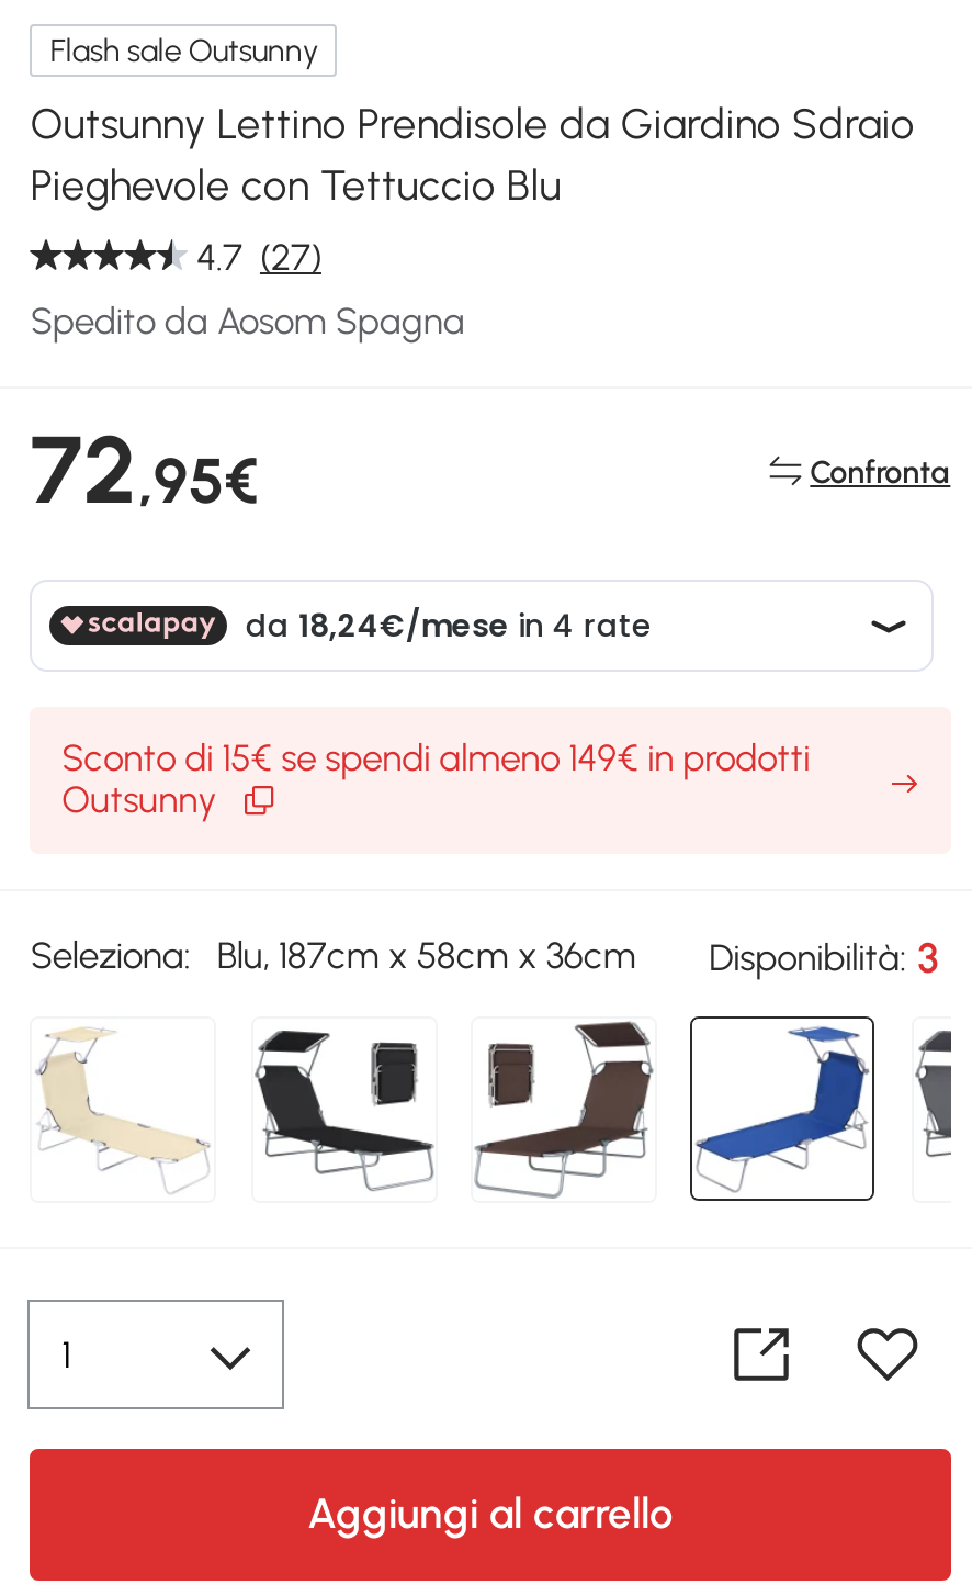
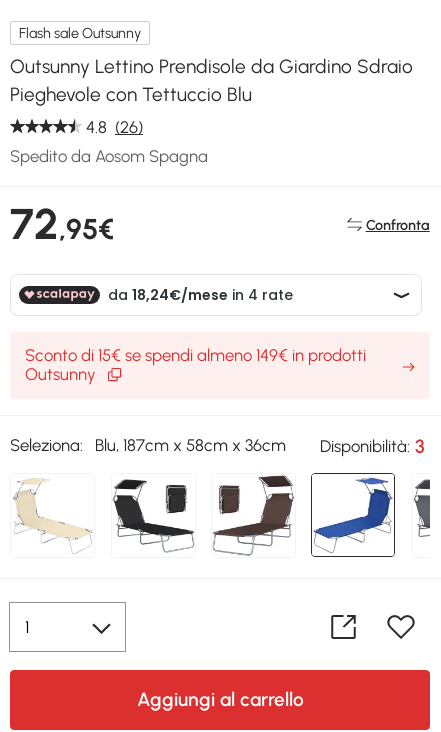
[196,235,321,279] 4.7 (27) -> [86,117,143,137] 4.8 (26)

